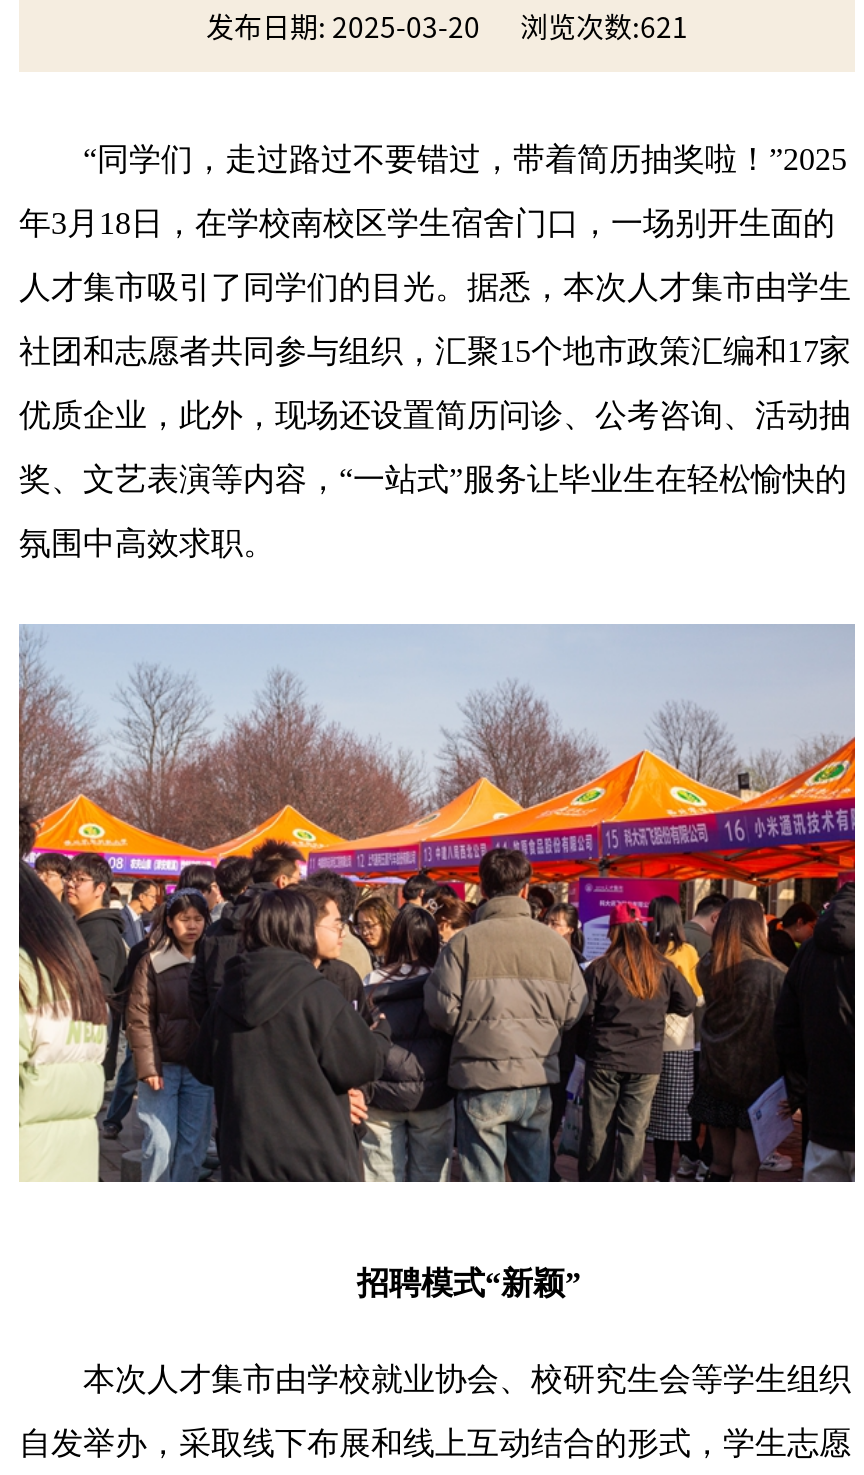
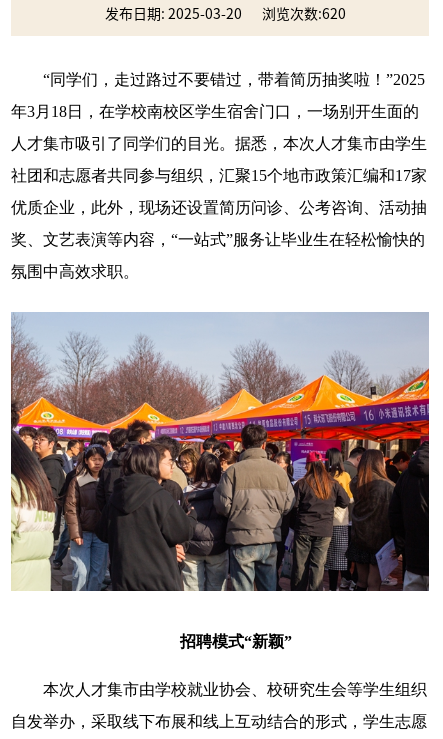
[206,14,688,42] 发布日期: 2025-03-20 浏览次数:621 -> [104,7,345,21] 发布日期: 2025-03-20 浏览次数:620

